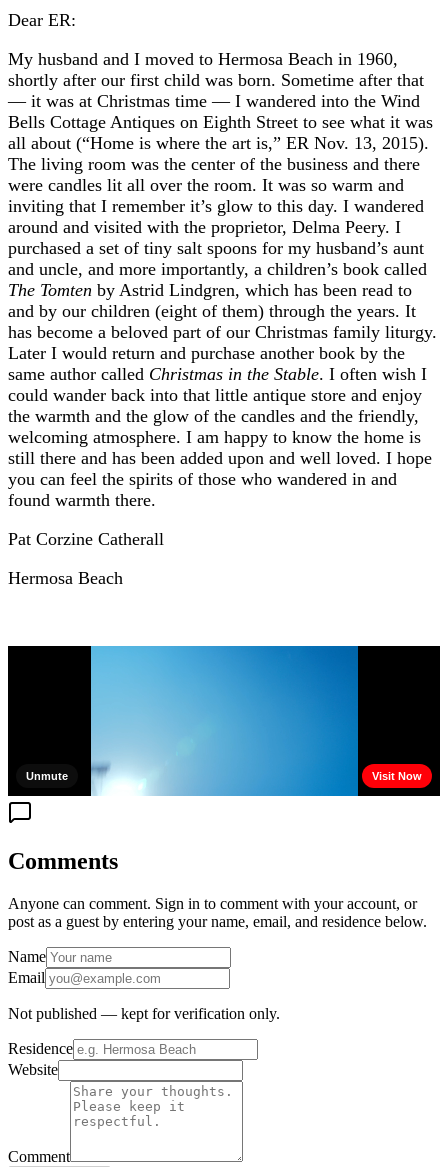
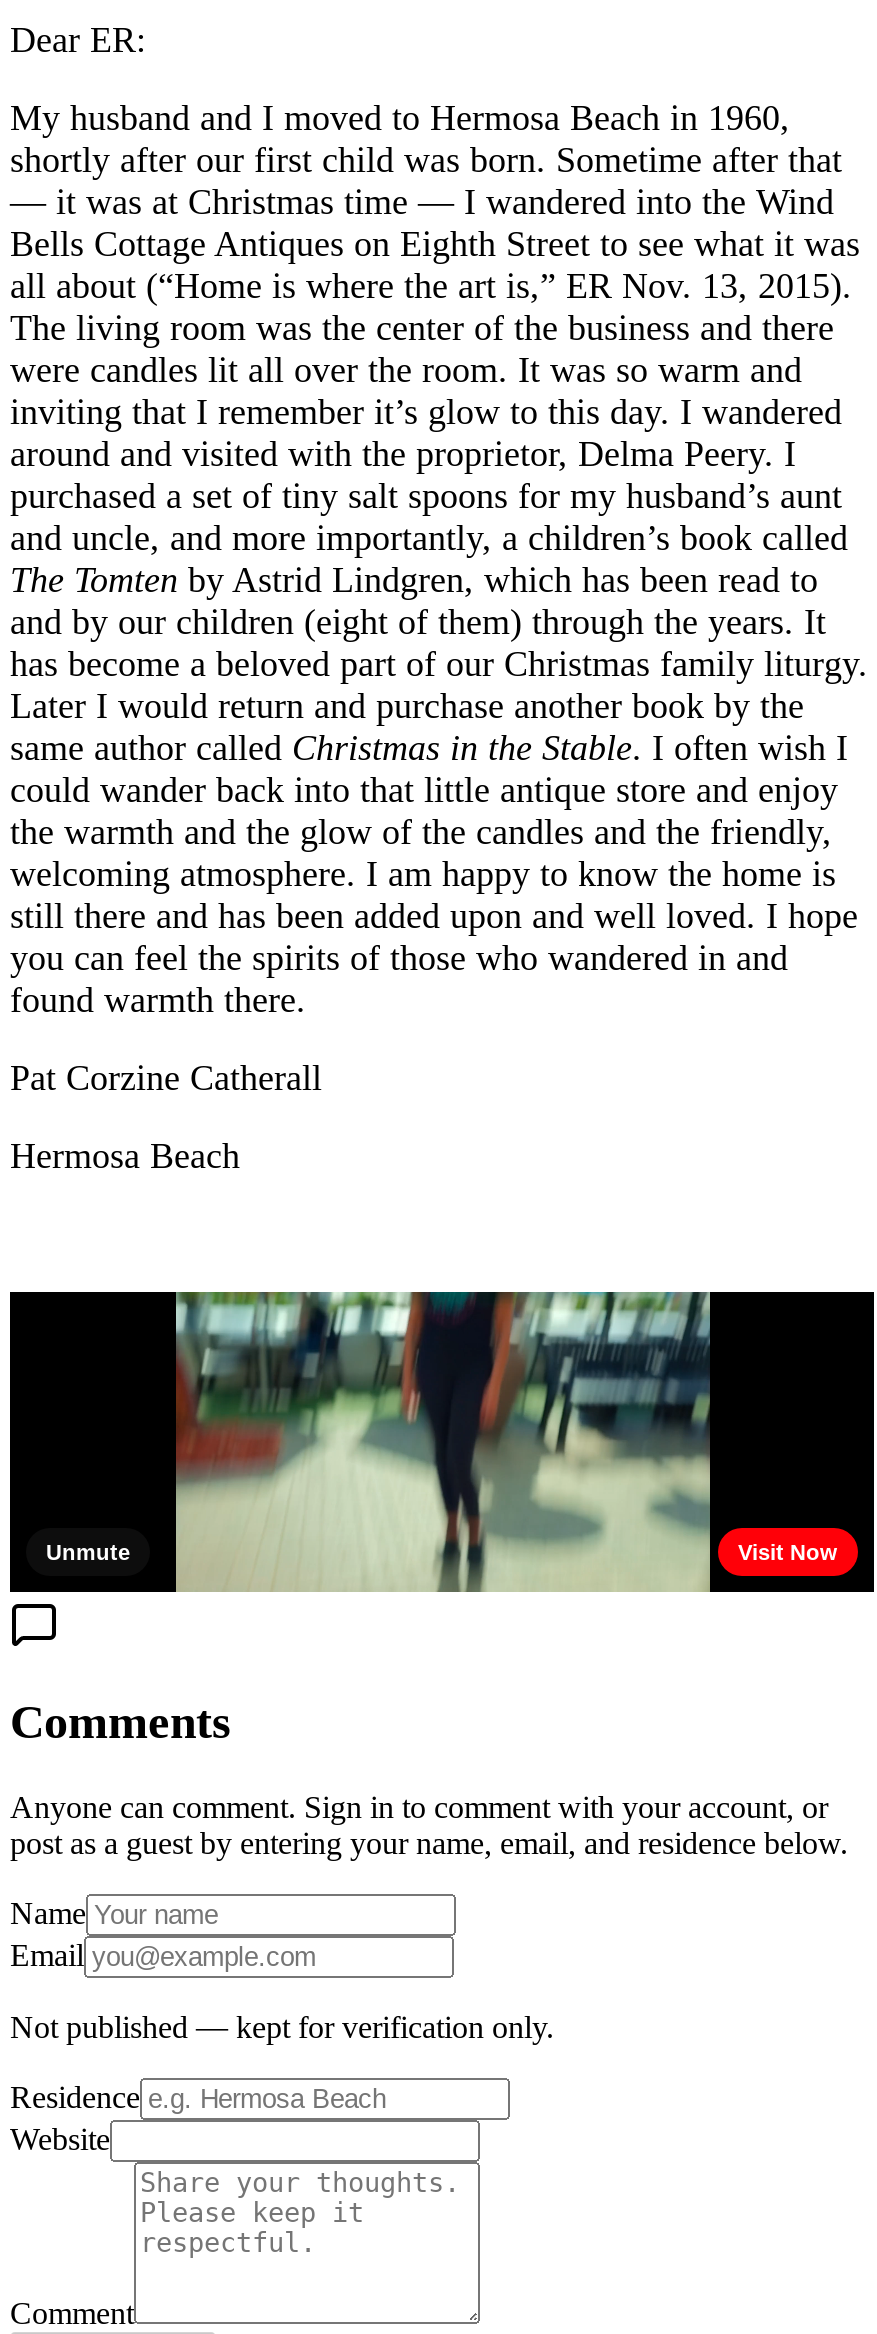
[90,645,359,797] [image] -> [174,1290,712,1594] [image]

